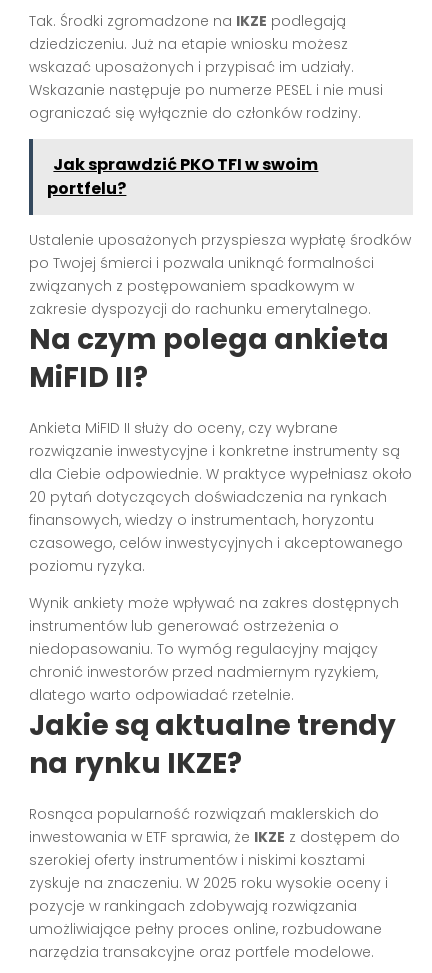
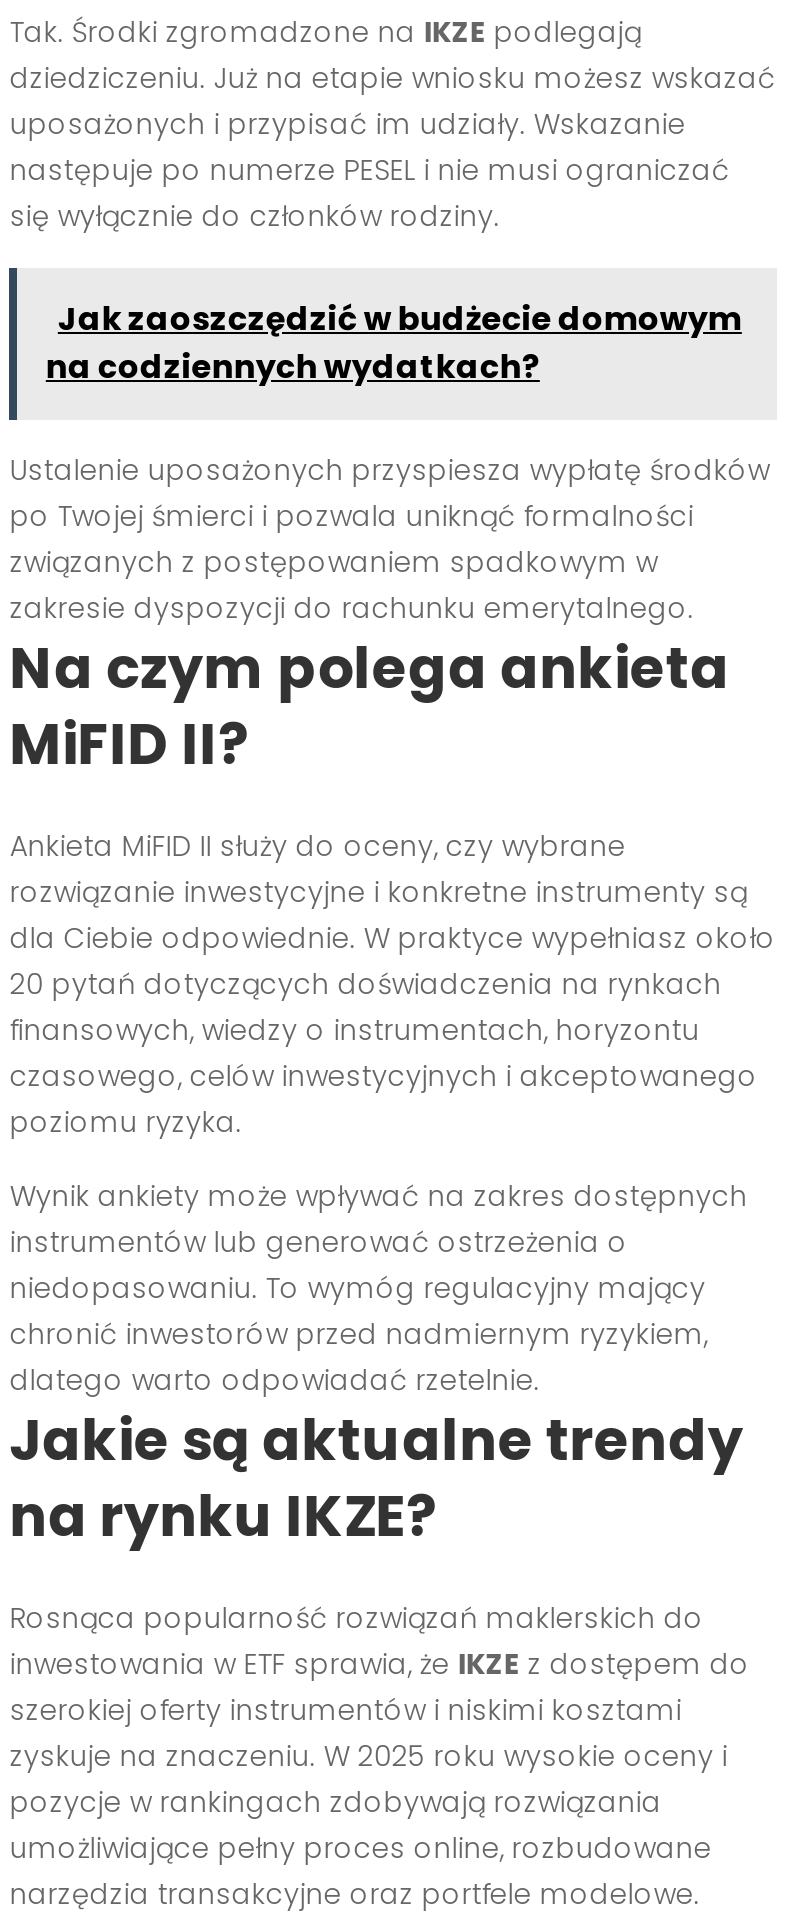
[47,153,318,200] Jak sprawdzić PKO TFI w swoim | portfelu? -> [46,297,742,391] Jak zaoszczędzić w budżecie domowym | na codziennych wydatkach?

